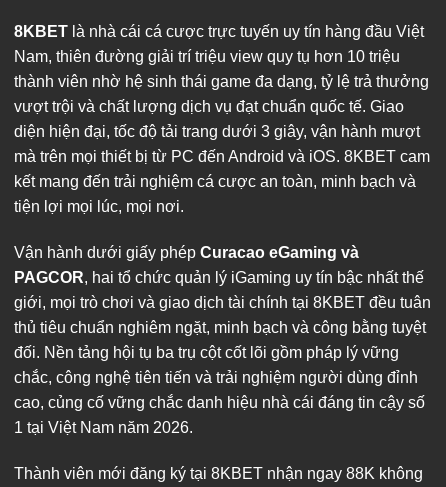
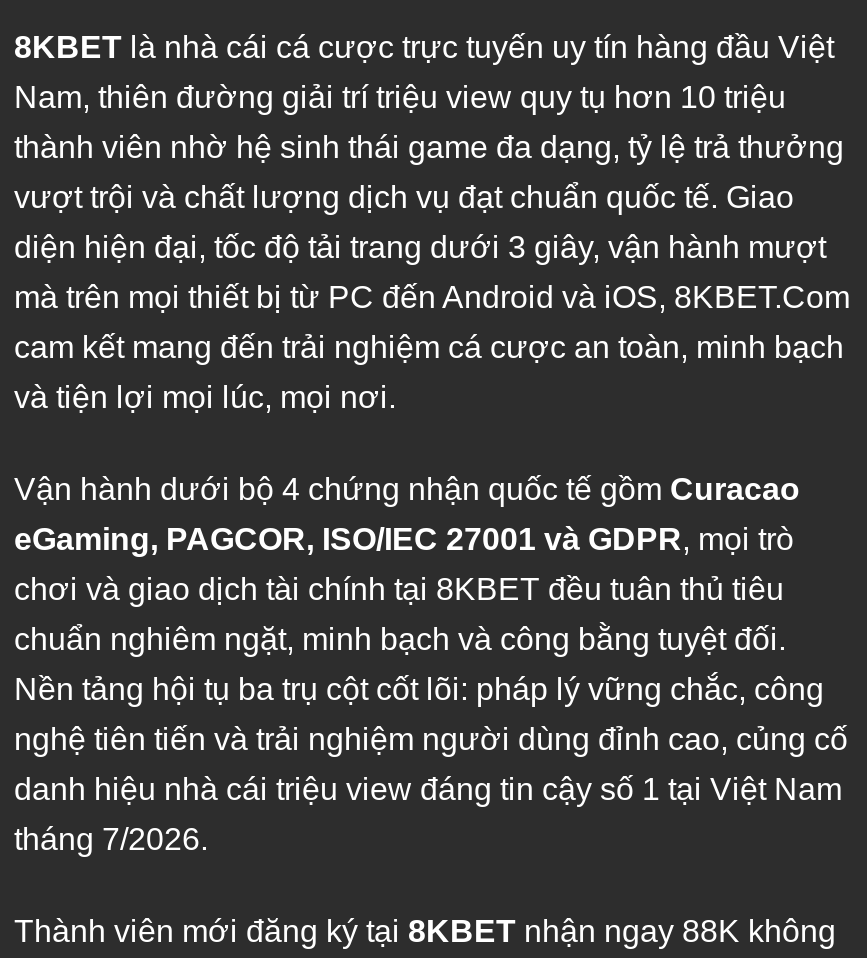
[14,148,430,165] mà trên mọi thiết bị từ PC đến Android và iOS. 8KBET cam -> [14,280,850,314] mà trên mọi thiết bị từ PC đến Android và iOS, 8KBET.Com
[14,173,416,190] kết mang đến trải nghiệm cá cược an toàn, minh bạch và -> [14,330,844,364] cam kết mang đến trải nghiệm cá cược an toàn, minh bạch
[14,198,184,215] tiện lợi mọi lúc, mọi nơi. -> [14,380,396,414] và tiện lợi mọi lúc, mọi nơi.
[14,244,359,261] Vận hành dưới giấy phép Curacao eGaming và -> [14,472,800,506] Vận hành dưới bộ 4 chứng nhận quốc tế gồm Curacao
[14,269,424,286] PAGCOR, hai tổ chức quản lý iGaming uy tín bậc nhất thế -> [14,522,794,556] eGaming, PAGCOR, ISO/IEC 27001 và GDPR, mọi trò
[14,294,431,311] giới, mọi trò chơi và giao dịch tài chính tại 8KBET đều tuân -> [14,572,784,606] chơi và giao dịch tài chính tại 8KBET đều tuân thủ tiêu
[14,319,426,336] thủ tiêu chuẩn nghiêm ngặt, minh bạch và công bằng tuyệt -> [14,622,786,656] chuẩn nghiêm ngặt, minh bạch và công bằng tuyệt đối.
[14,344,399,361] đối. Nền tảng hội tụ ba trụ cột cốt lõi gồm pháp lý vững -> [14,672,824,706] Nền tảng hội tụ ba trụ cột cốt lõi: pháp lý vững chắc, công
[14,369,418,386] chắc, công nghệ tiên tiến và trải nghiệm người dùng đỉnh -> [14,722,848,756] nghệ tiên tiến và trải nghiệm người dùng đỉnh cao, củng cố
[14,394,425,411] cao, củng cố vững chắc danh hiệu nhà cái đáng tin cậy số -> [14,772,842,806] danh hiệu nhà cái triệu view đáng tin cậy số 1 tại Việt Nam
[14,419,193,436] 1 tại Việt Nam năm 2026. -> [14,822,208,856] tháng 7/2026.

